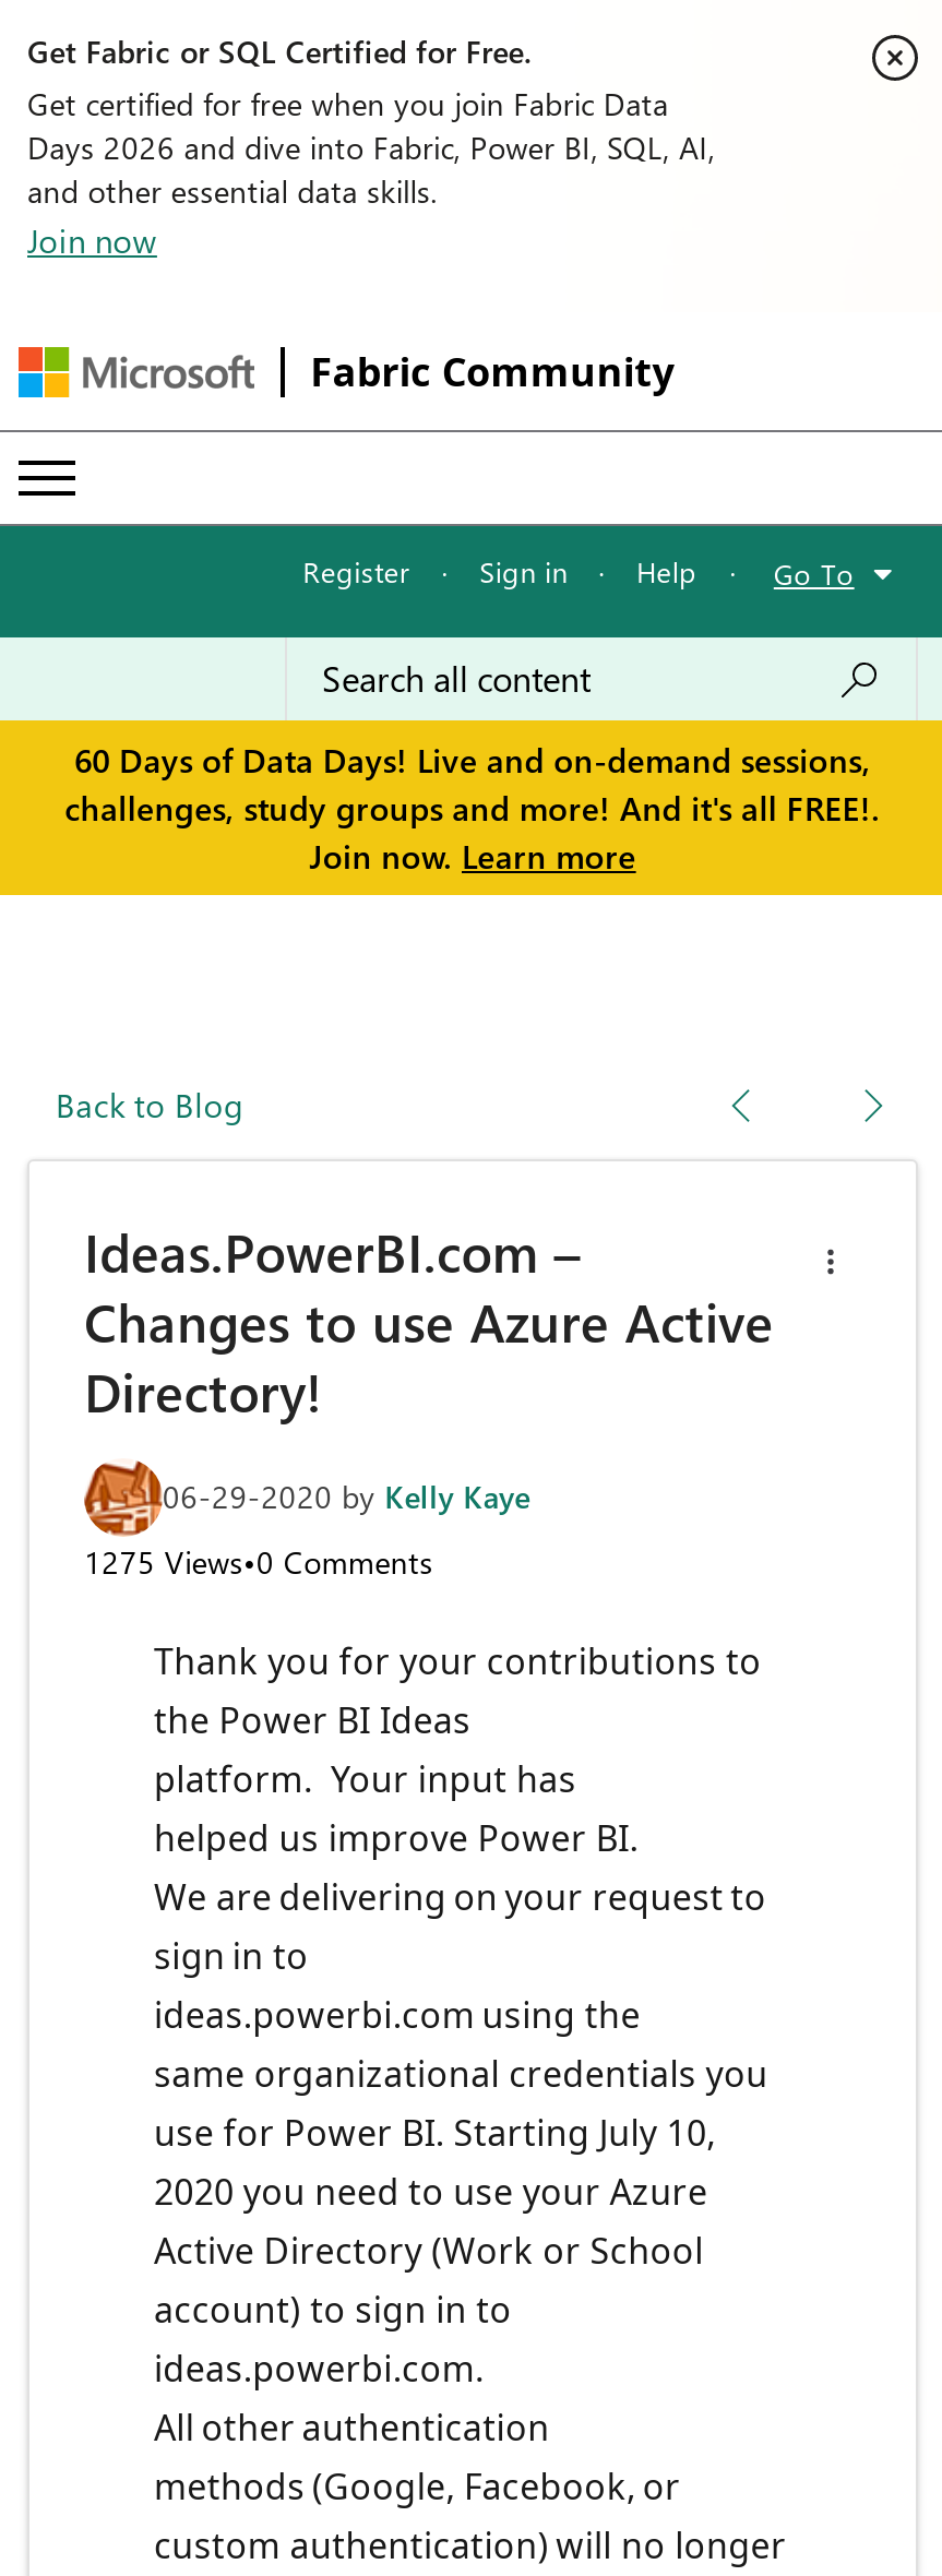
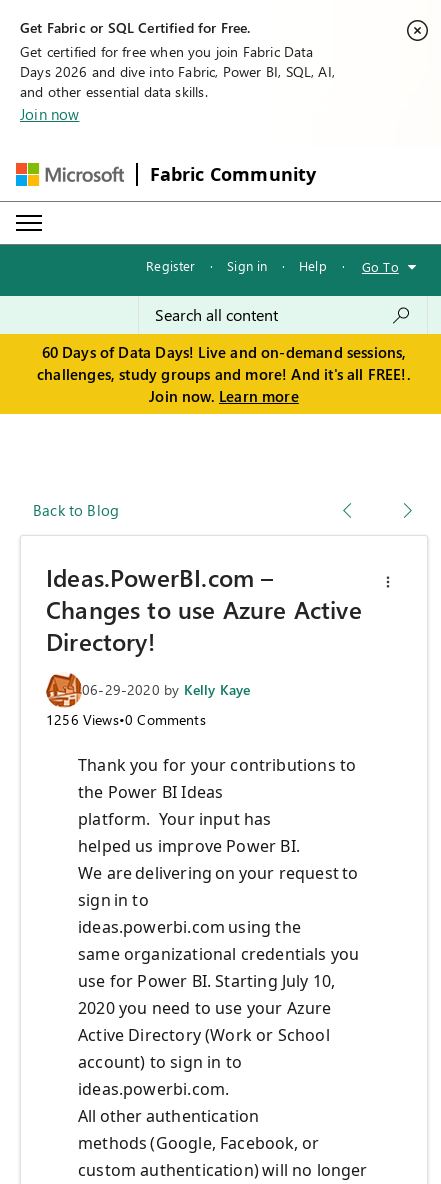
[84,1542,433,1584] 1275 Views•0 Comments -> [46,710,206,729] 1256 Views•0 Comments

